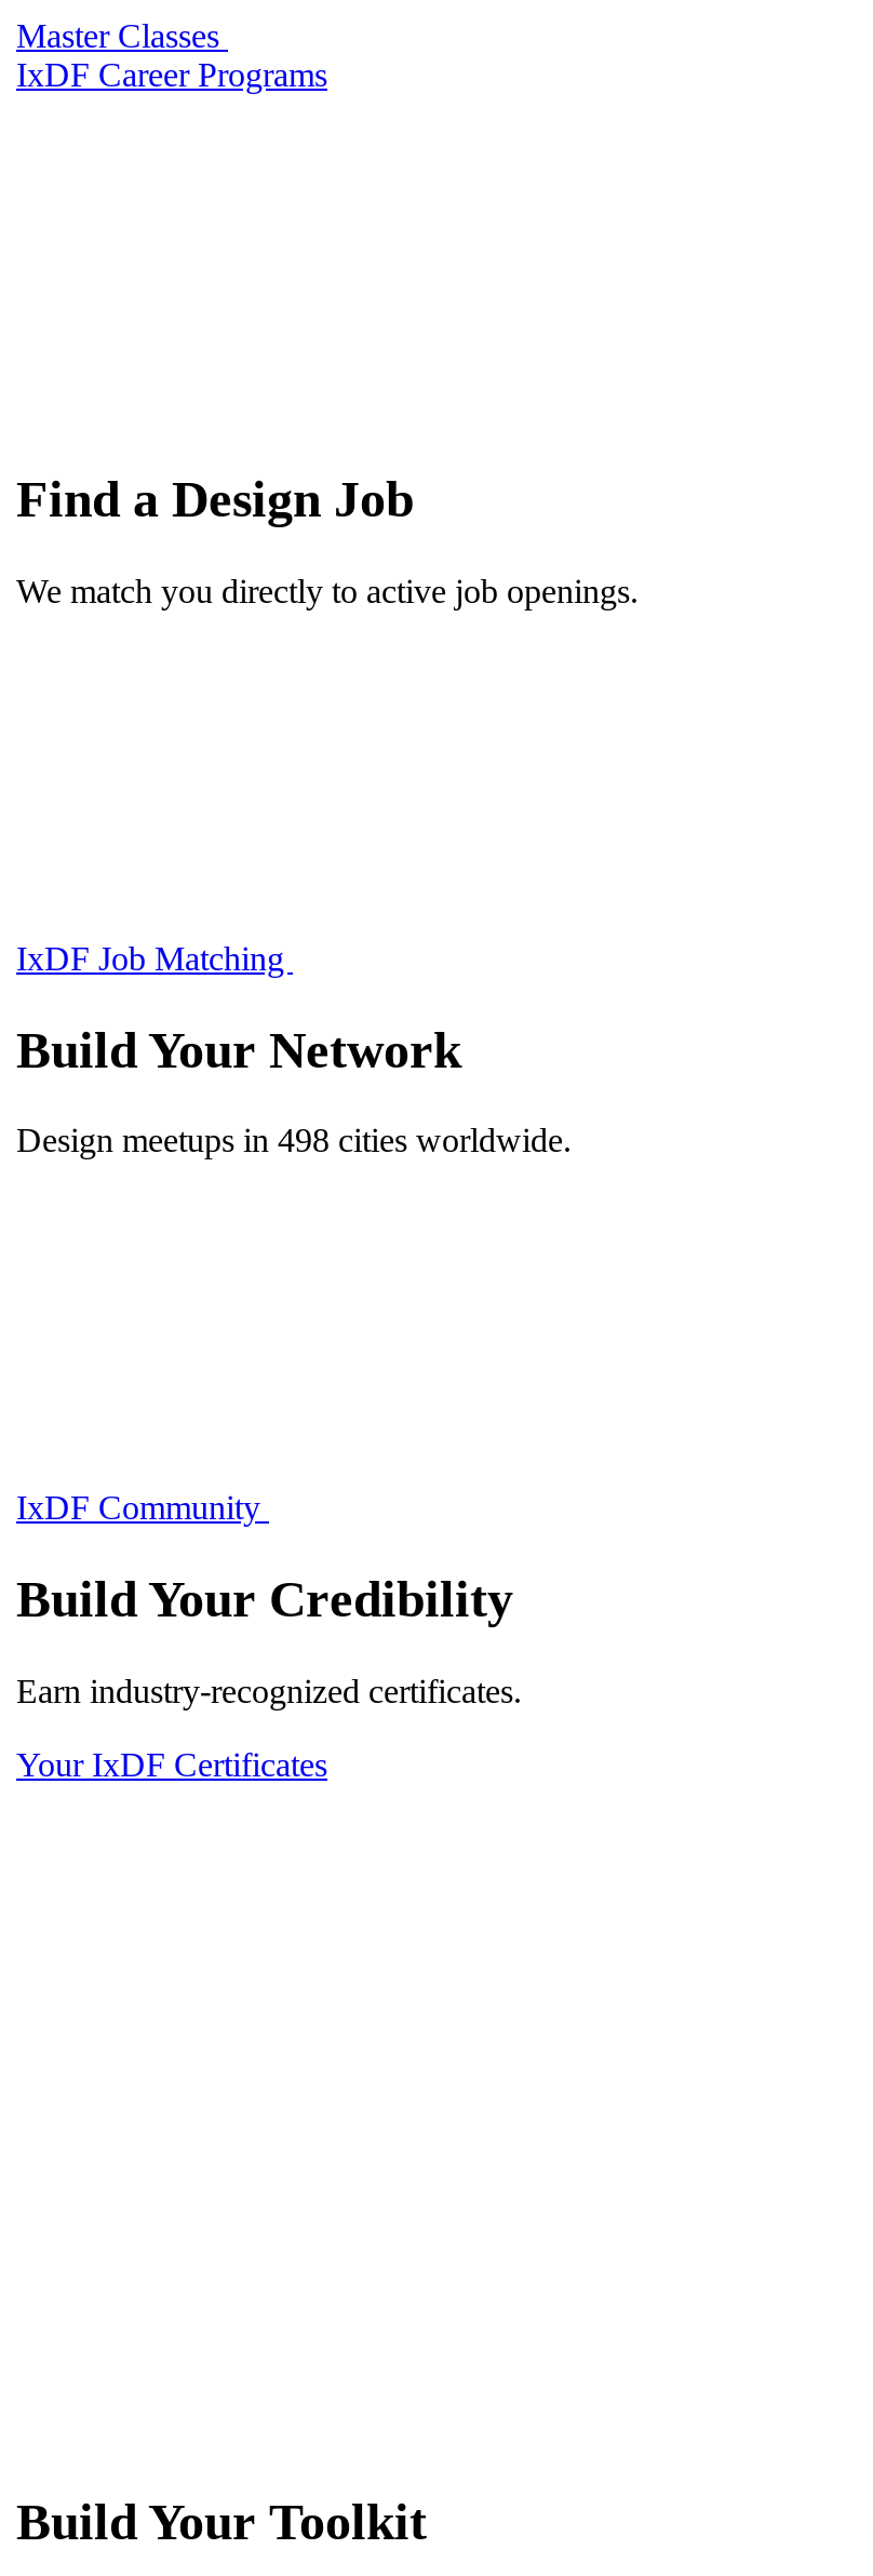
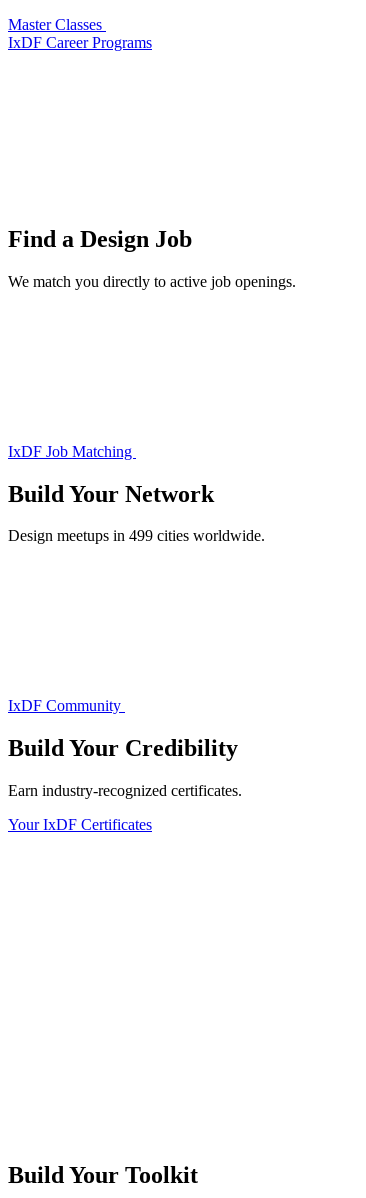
[16,1122,572,1159] Design meetups in 498 cities worldwide. -> [8,527,265,544] Design meetups in 499 cities worldwide.

